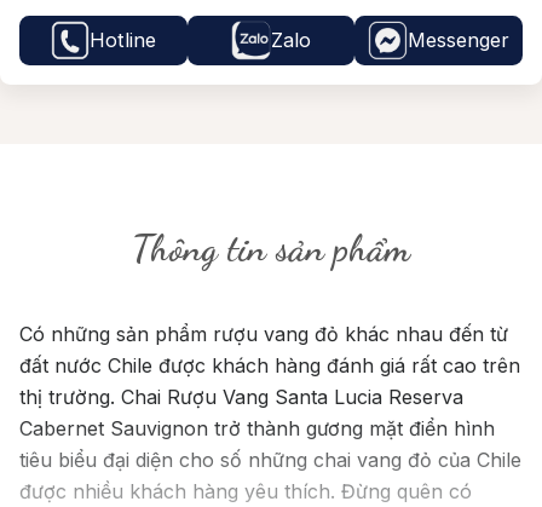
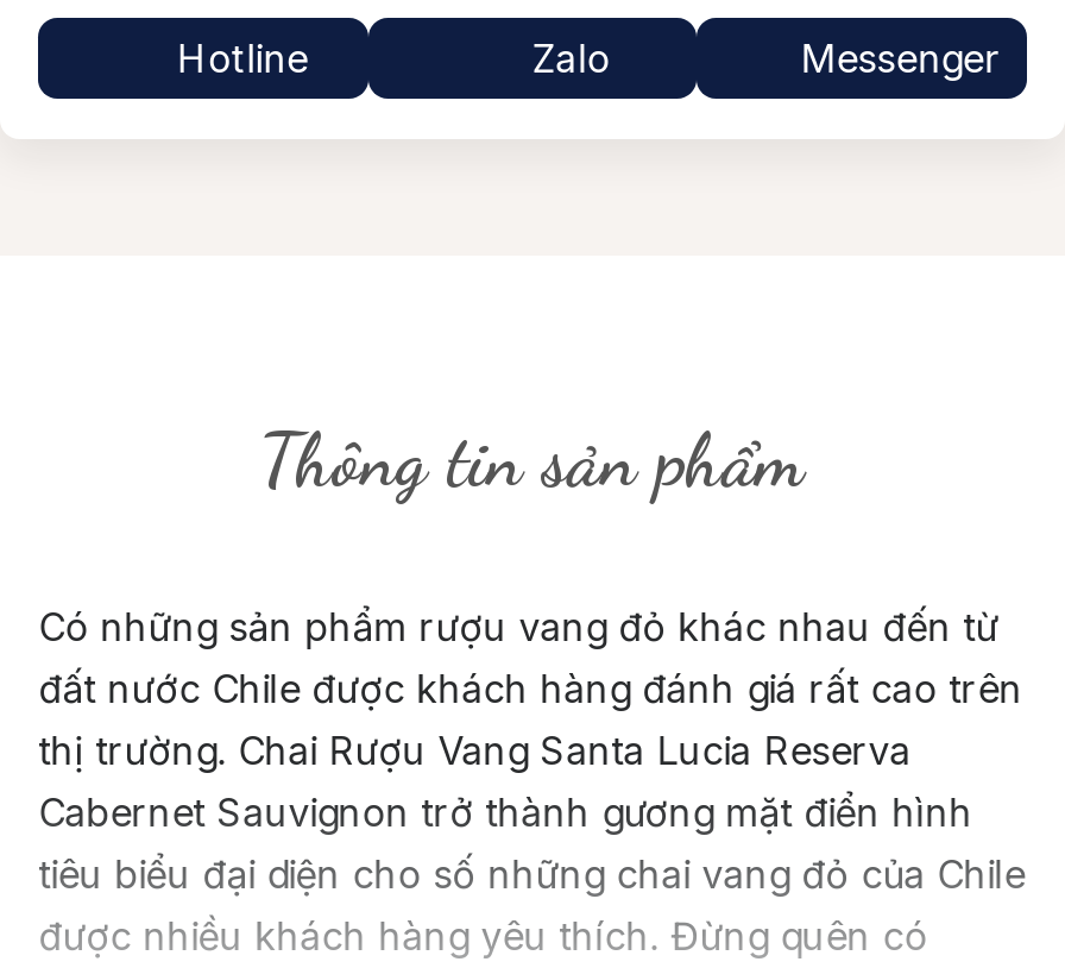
[21,15,521,59] [image] -> [38,11,1027,89] [image]

